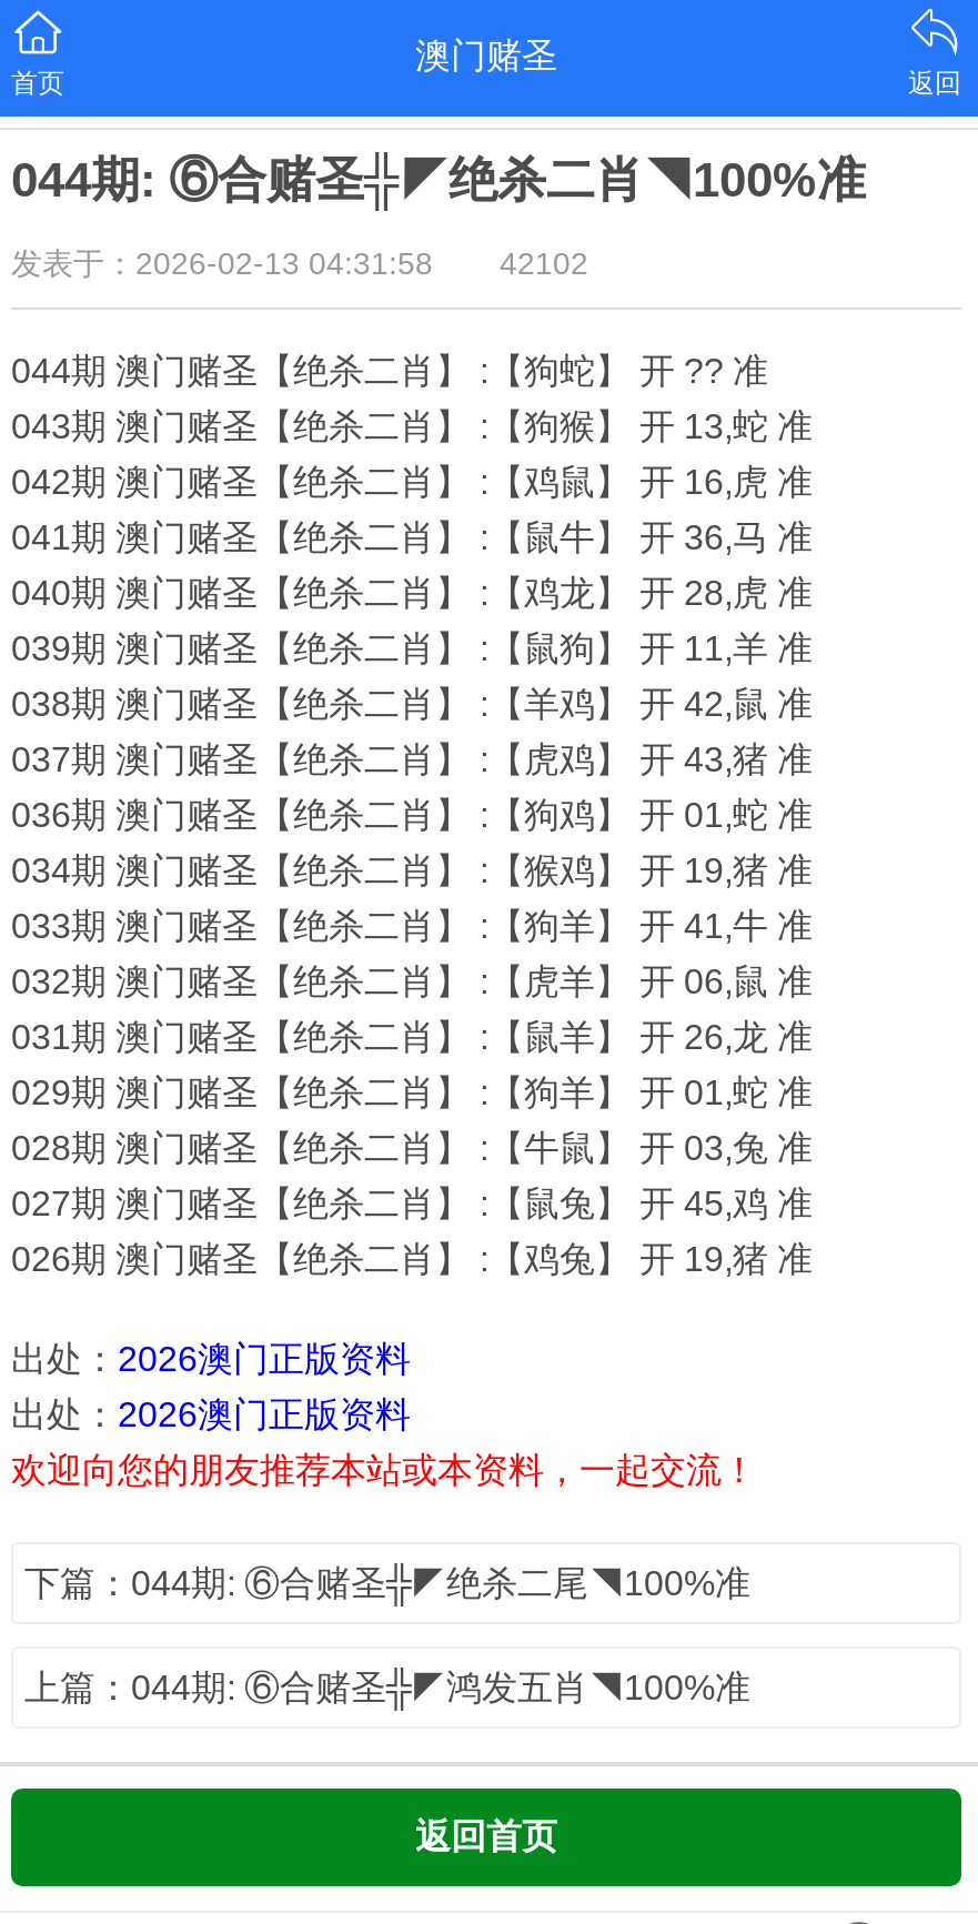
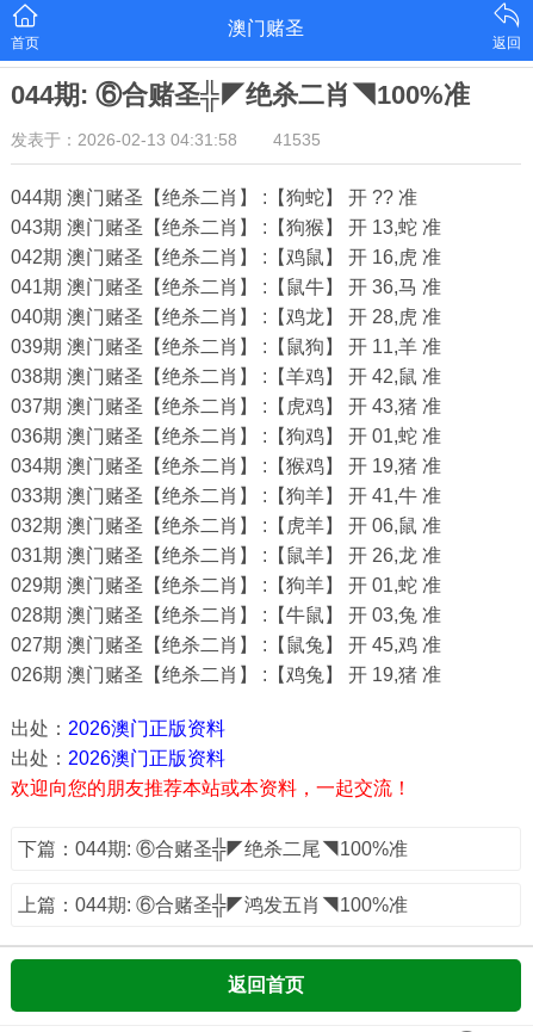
[11,245,588,281] 发表于：2026-02-13 04:31:58 42102 -> [11,130,321,149] 发表于：2026-02-13 04:31:58 41535

